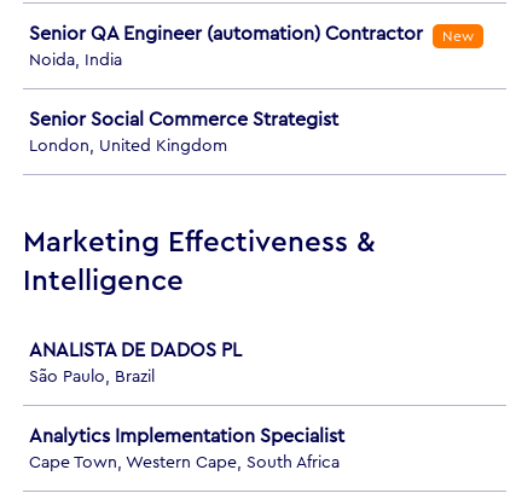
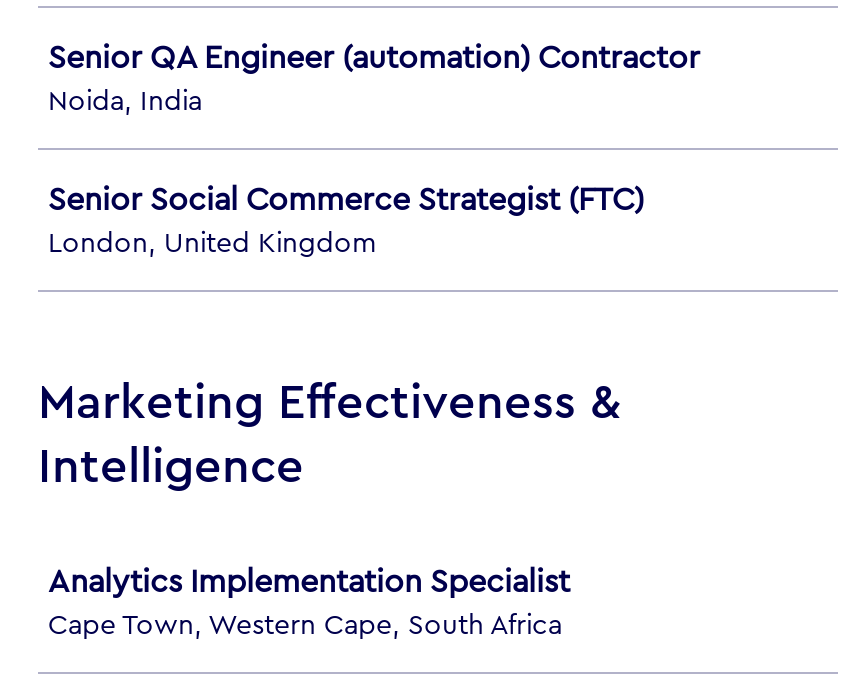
[442,29,474,43] New -> none
[29,110,338,129] Senior Social Commerce Strategist -> [48,184,644,216] Senior Social Commerce Strategist (FTC)
[29,341,242,385] ANALISTA DE DADOS PL | São Paulo, Brazil -> none

